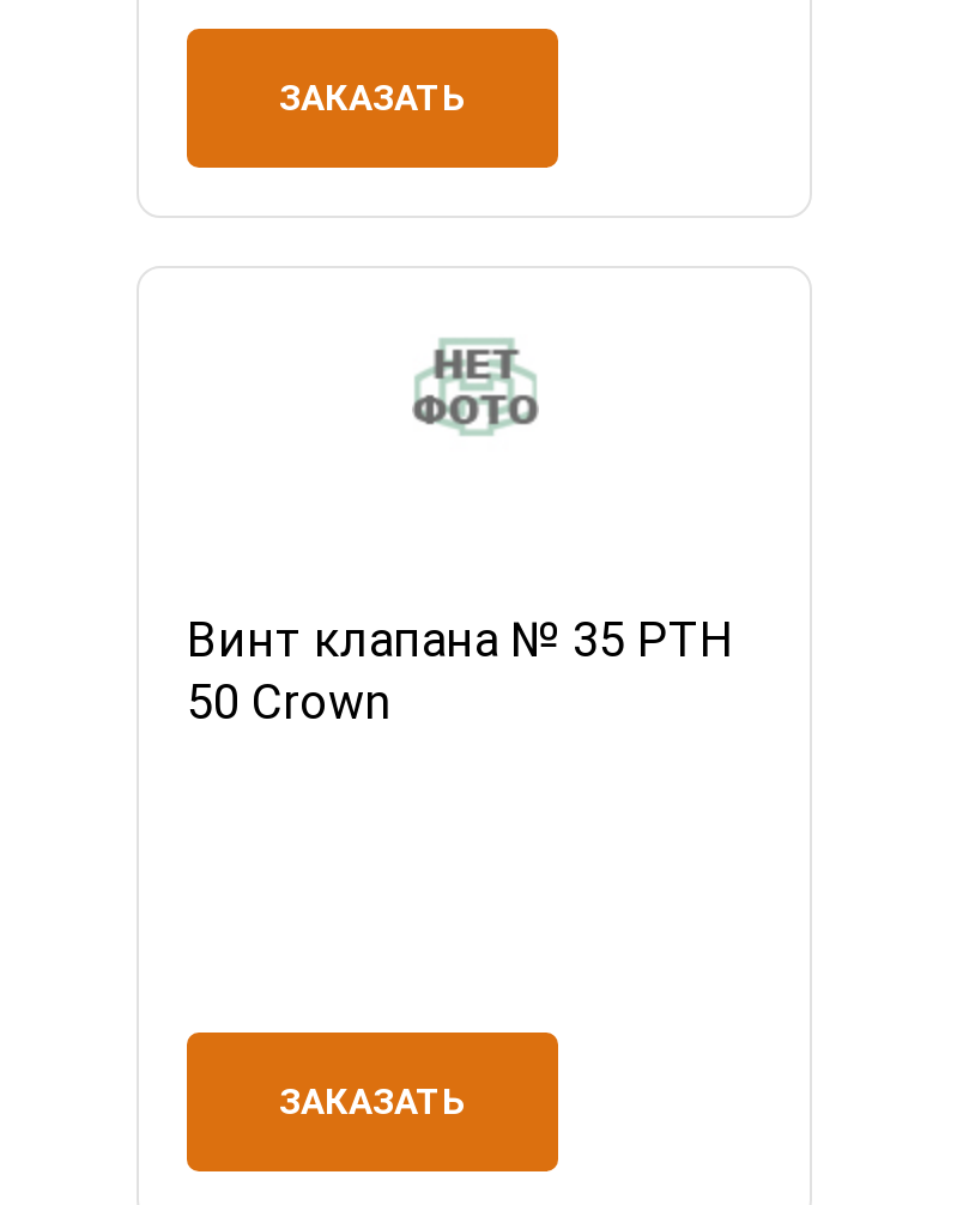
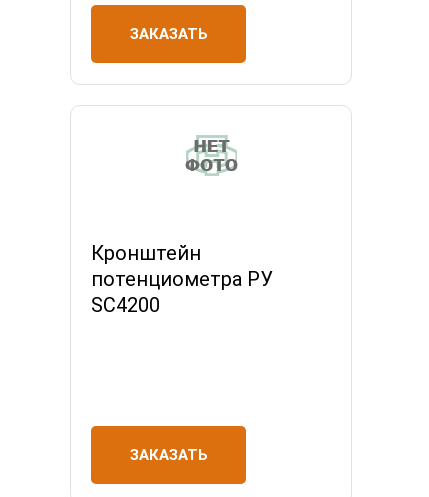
[187,611,735,731] Винт клапана № 35 РТН | 50 Crown -> [91,240,273,316] Кронштейн | потенциометра РУ | SC4200

